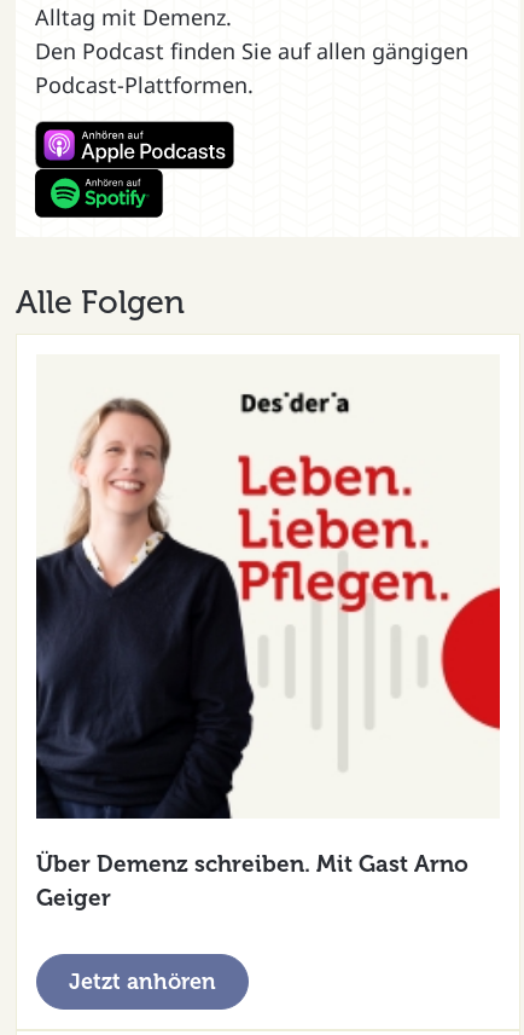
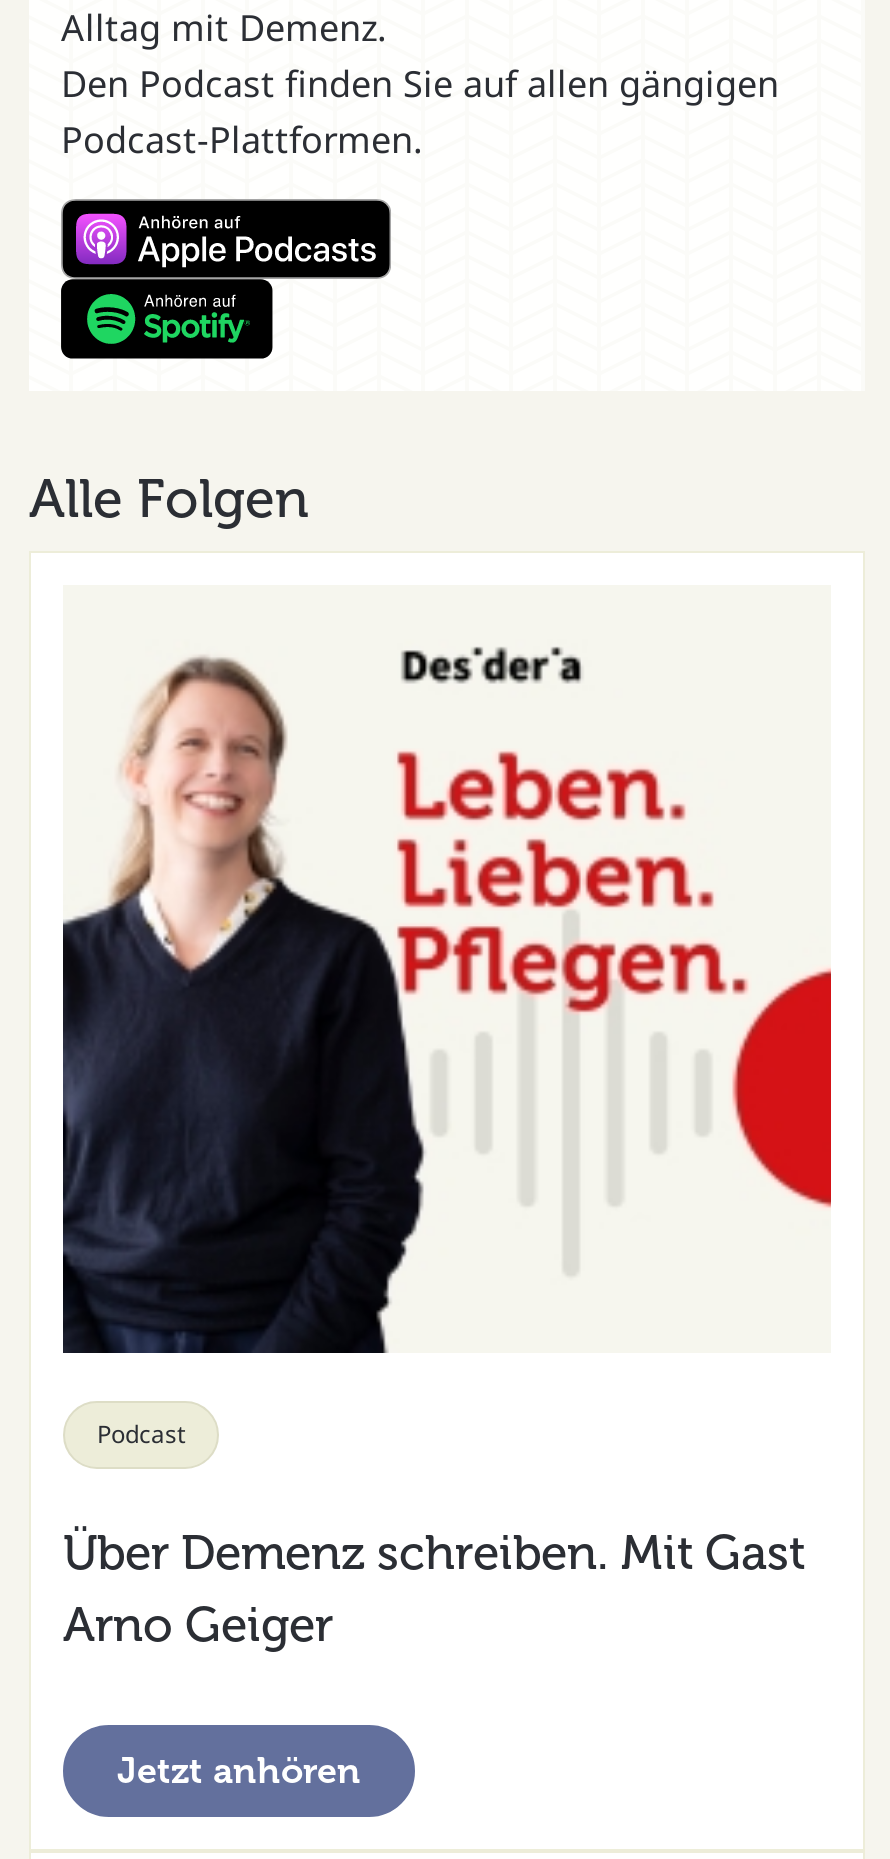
[36,850,468,911] Über Demenz schreiben. Mit Gast Arno | Geiger -> [63,1417,805,1653] Podcast | Über Demenz schreiben. Mit Gast | Arno Geiger

